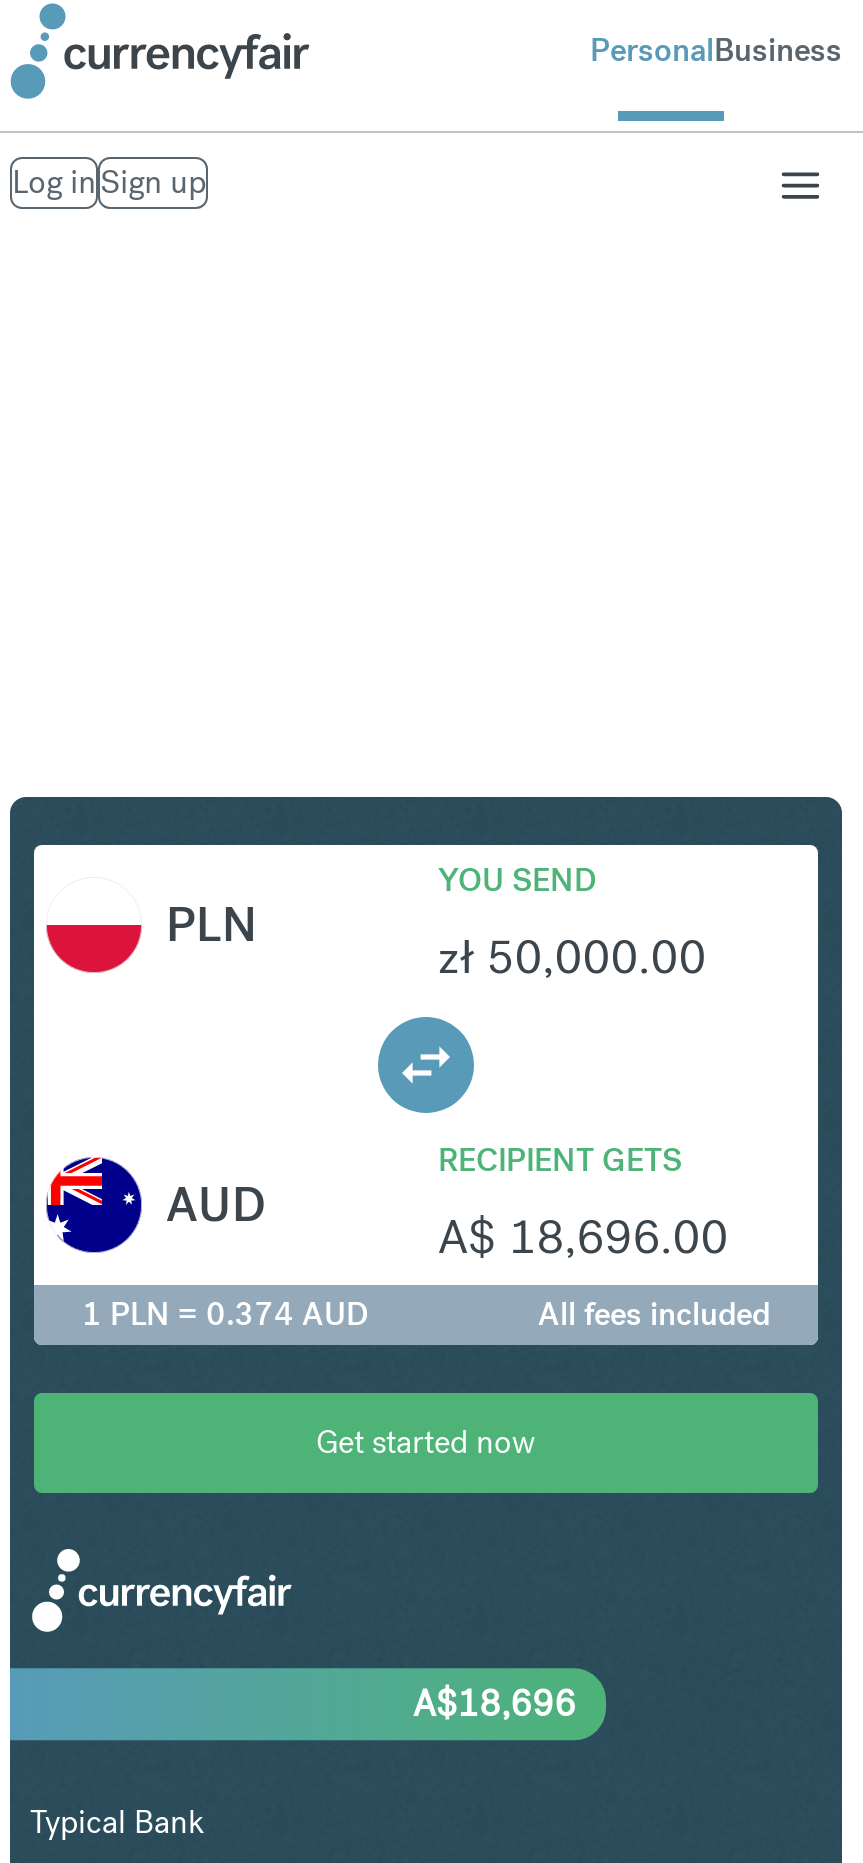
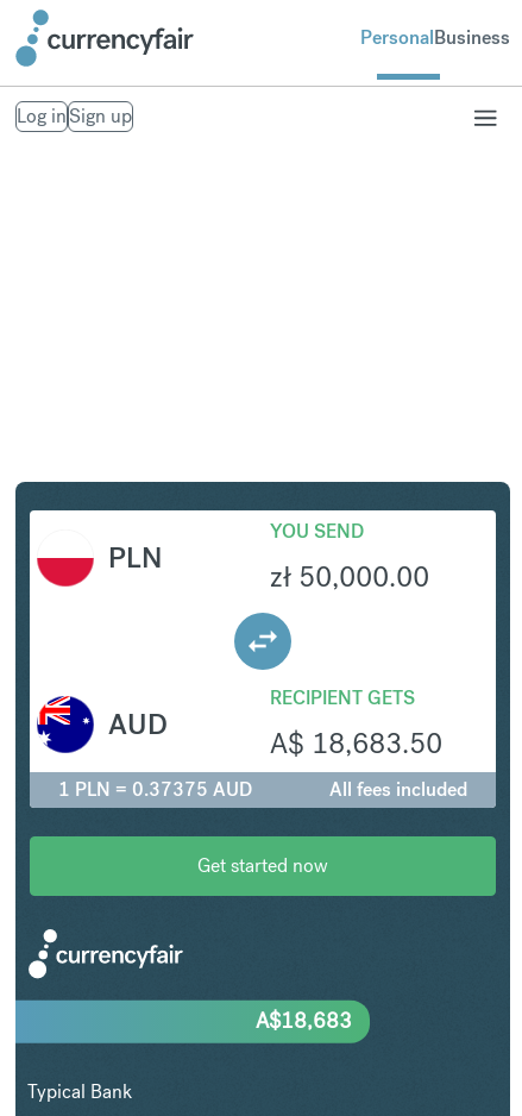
[438,1204,728,1266] A$ 18,696.00 -> [270,724,442,761] A$ 18,683.50
[82,1292,368,1334] 1 PLN = 0.374 AUD -> [58,776,252,801] 1 PLN = 0.37375 AUD
[413,1680,576,1726] A$18,696 -> [256,1007,352,1034] A$18,683

